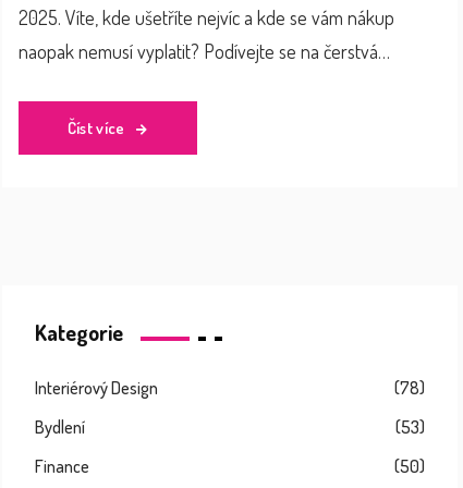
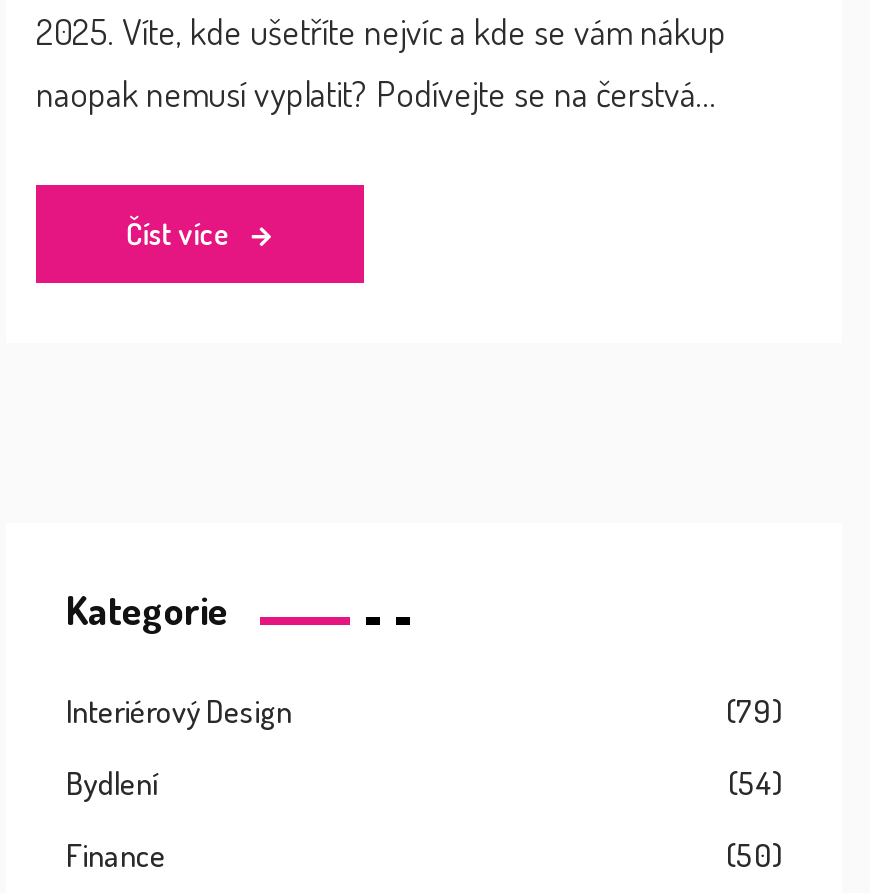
[394,377,425,399] (78) -> [726,691,782,731] (79)
[395,416,425,438] (53) -> [728,763,782,803] (54)

